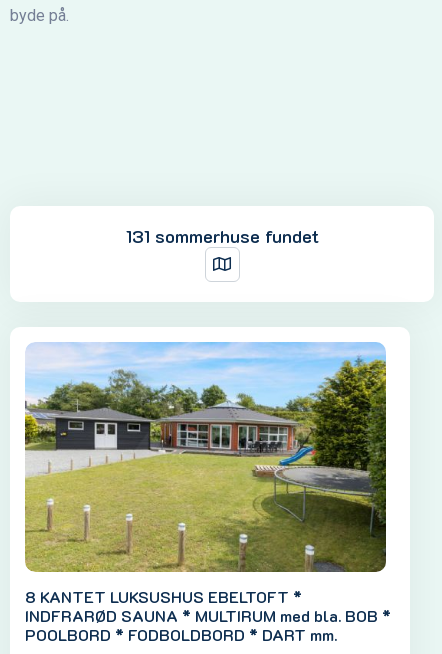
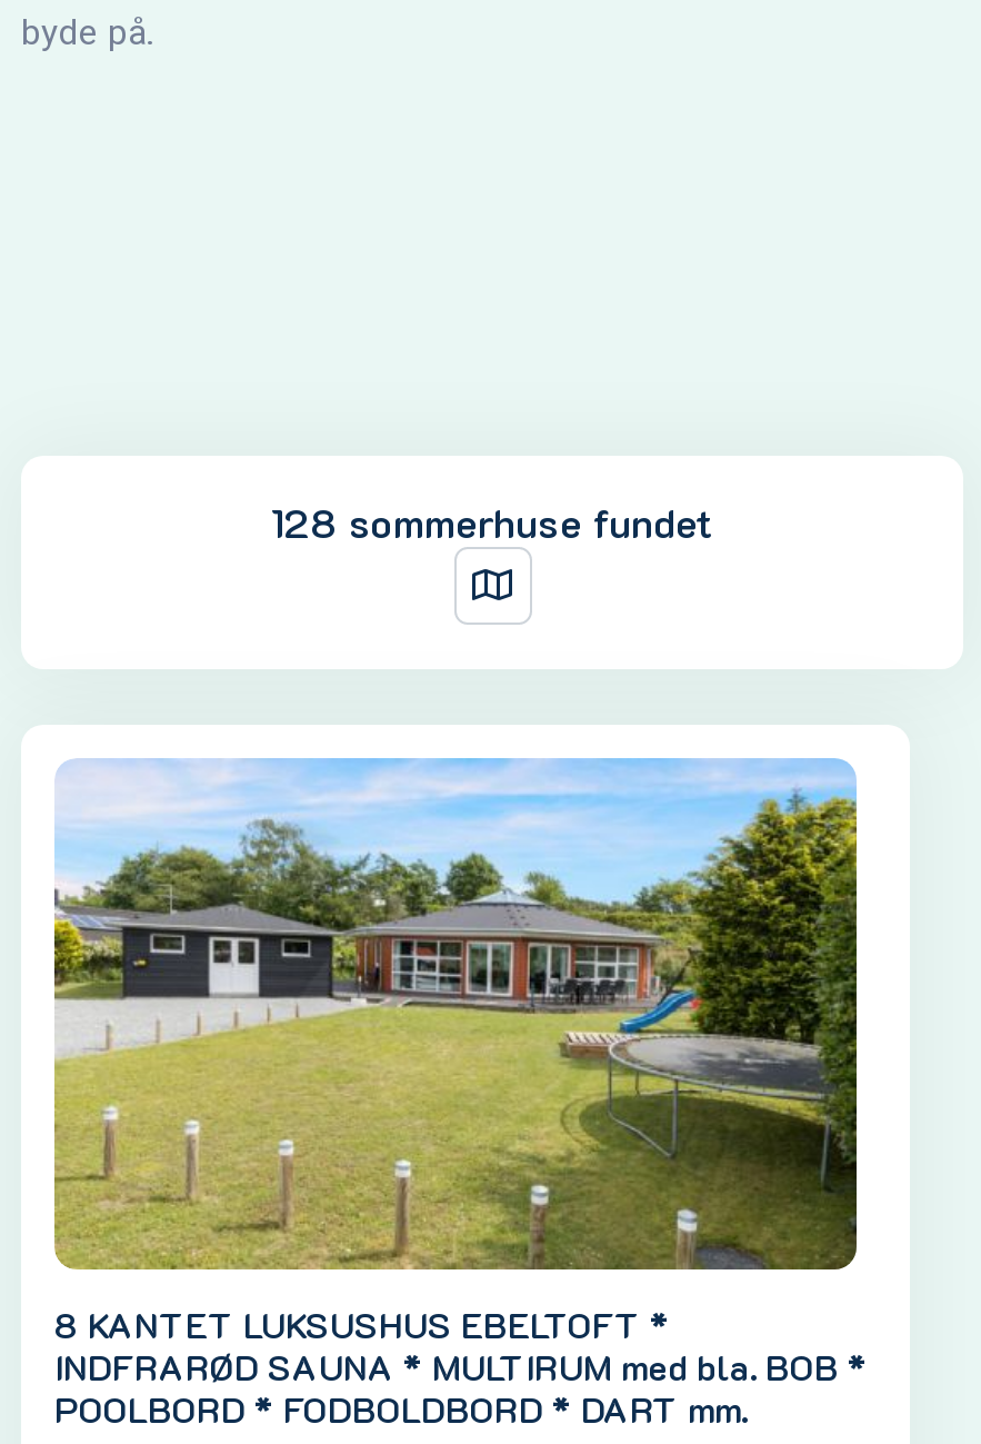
[125,224,318,248] 131 sommerhuse fundet -> [271,496,713,549] 128 sommerhuse fundet

